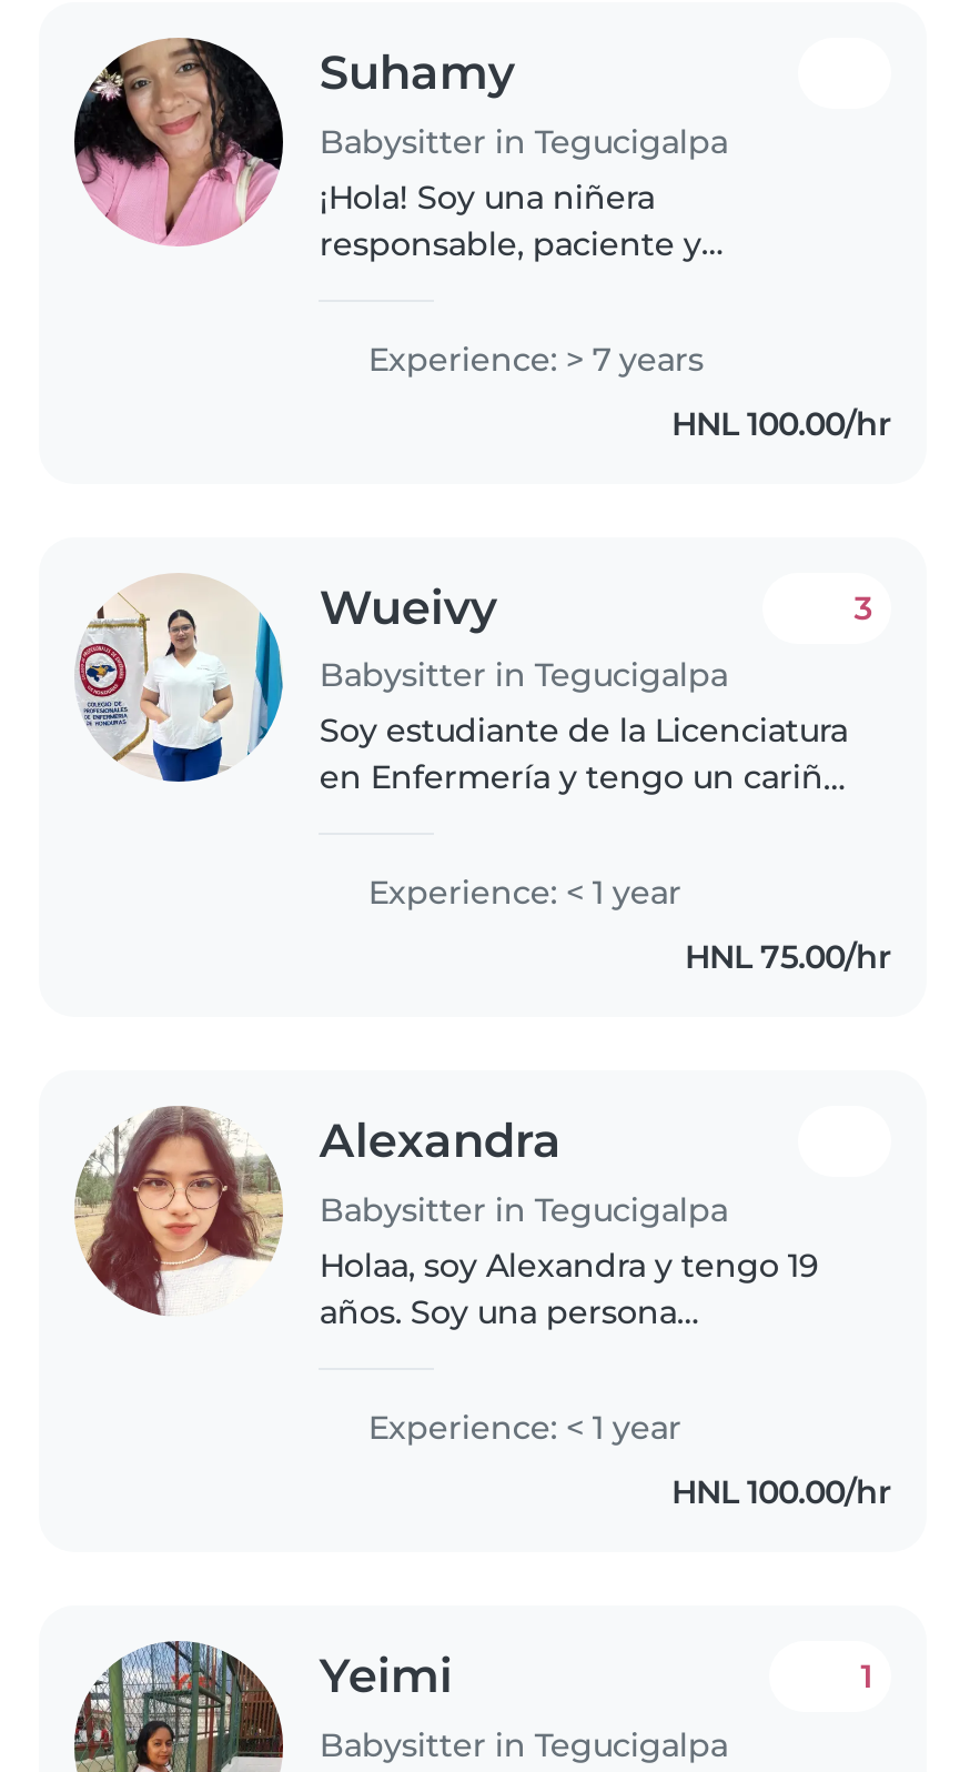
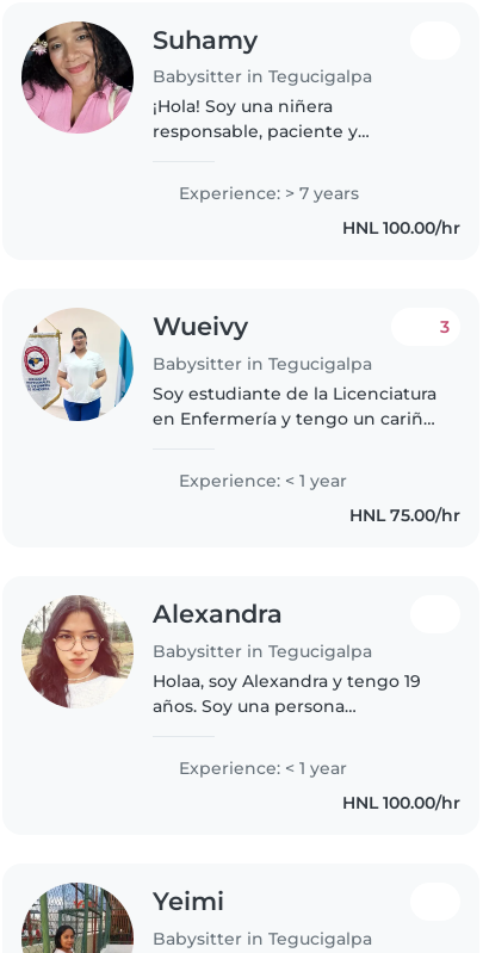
[861,1657,872,1697] 1 -> none

